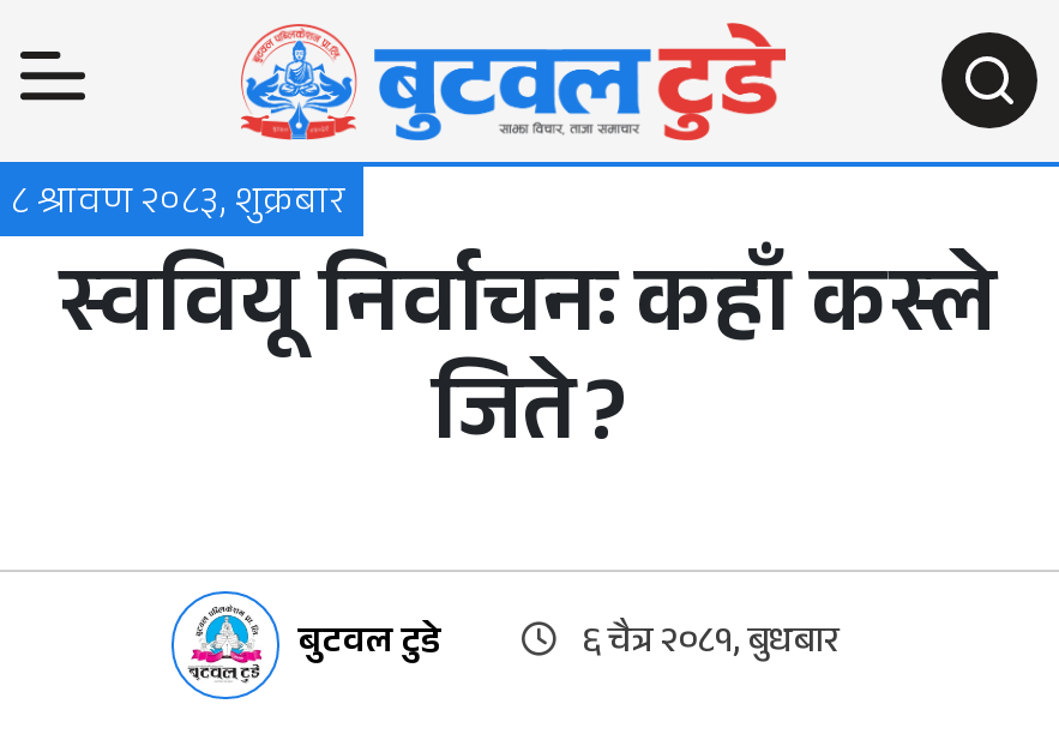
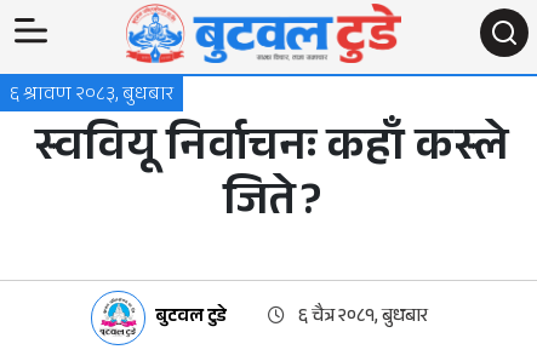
[11,174,344,239] ८ श्रावण २०८३, शुक्रबार -> [10,80,173,113] ६ श्रावण २०८३, बुधबार

